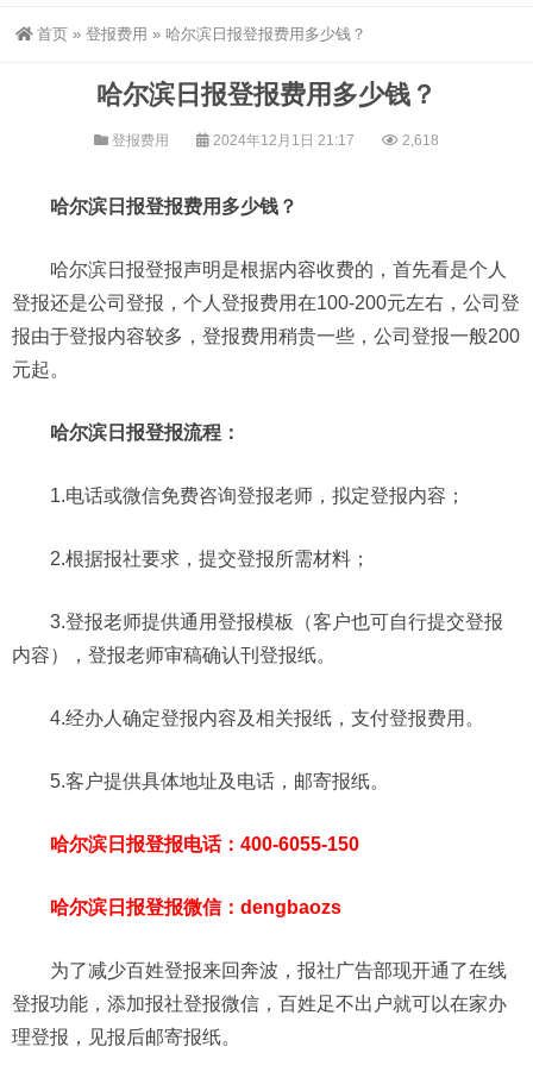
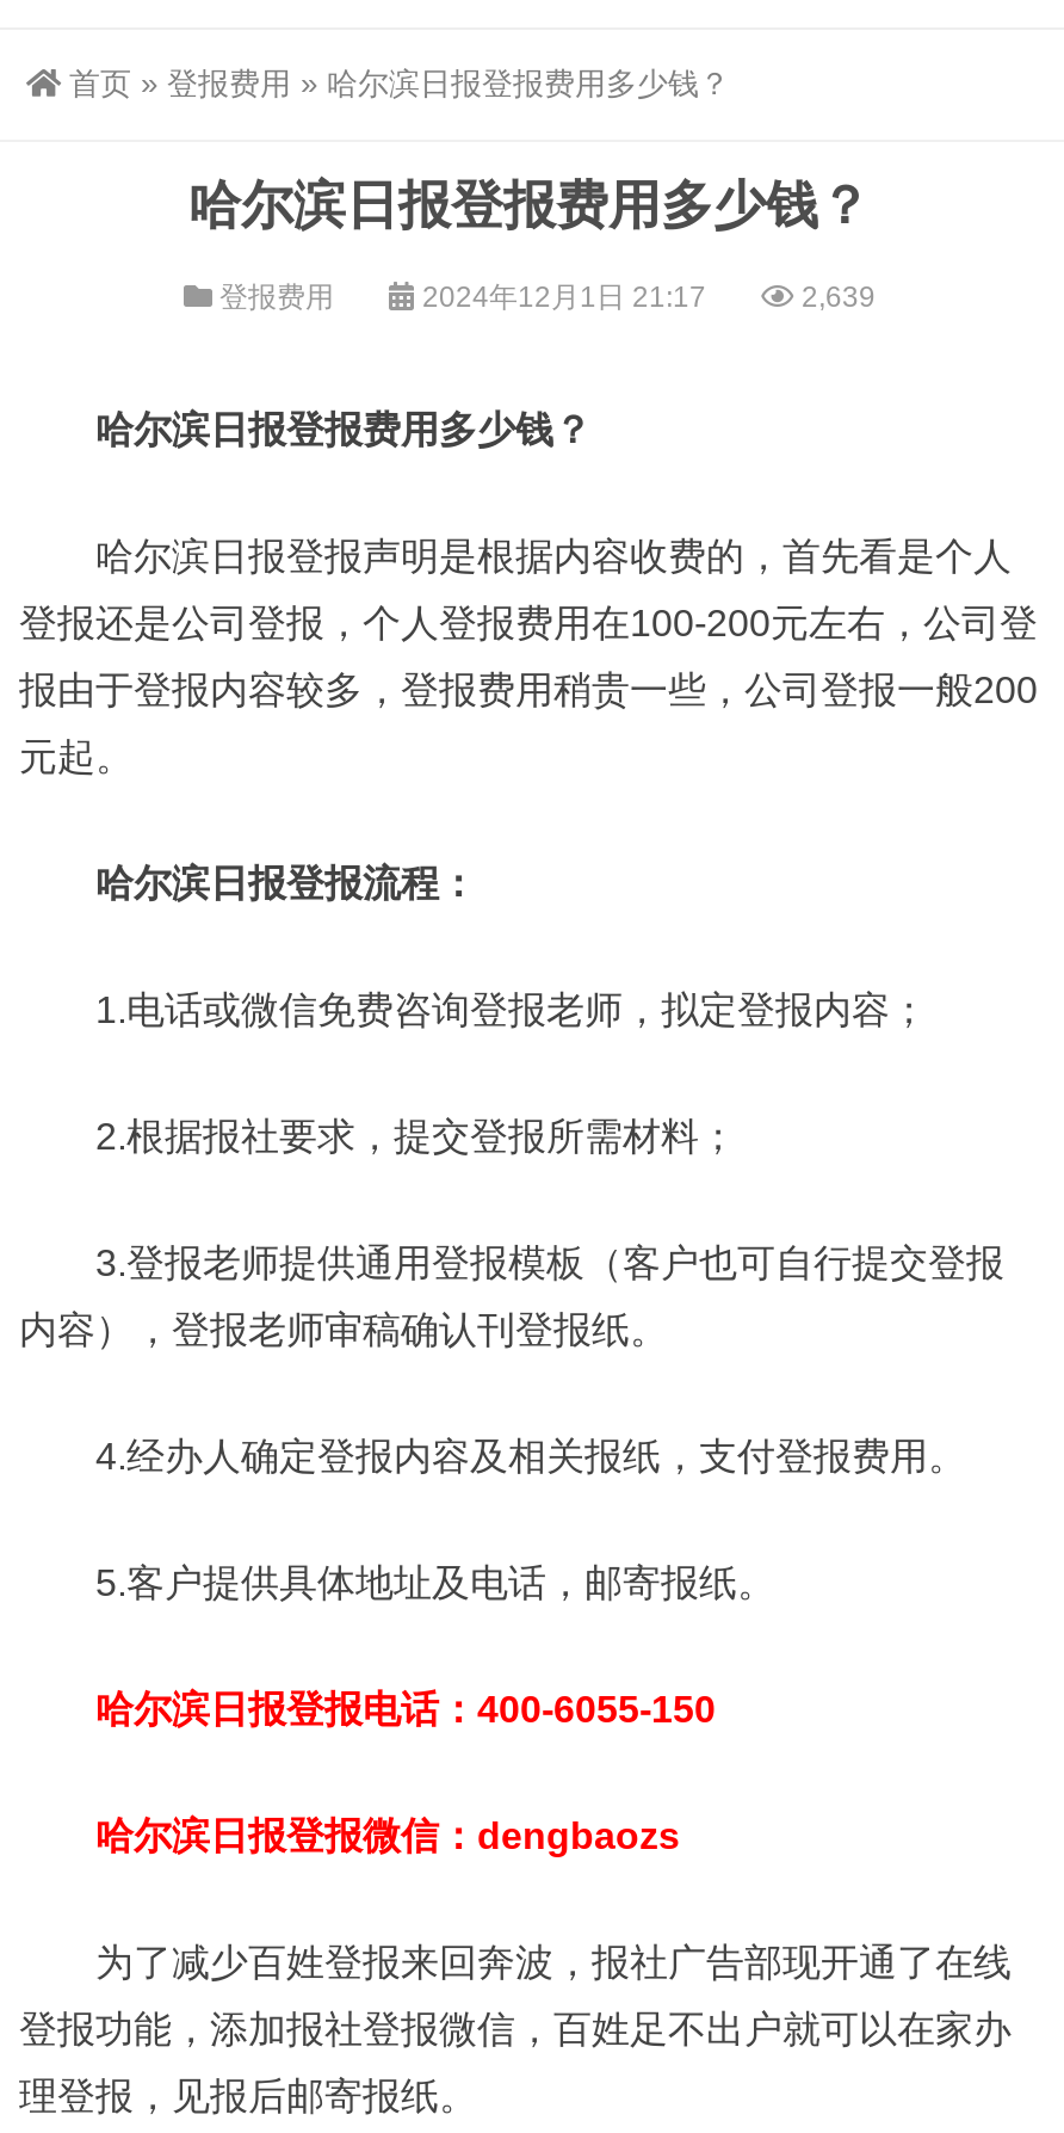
[399,132,439,149] 2,618 -> [794,281,876,314] 2,639

